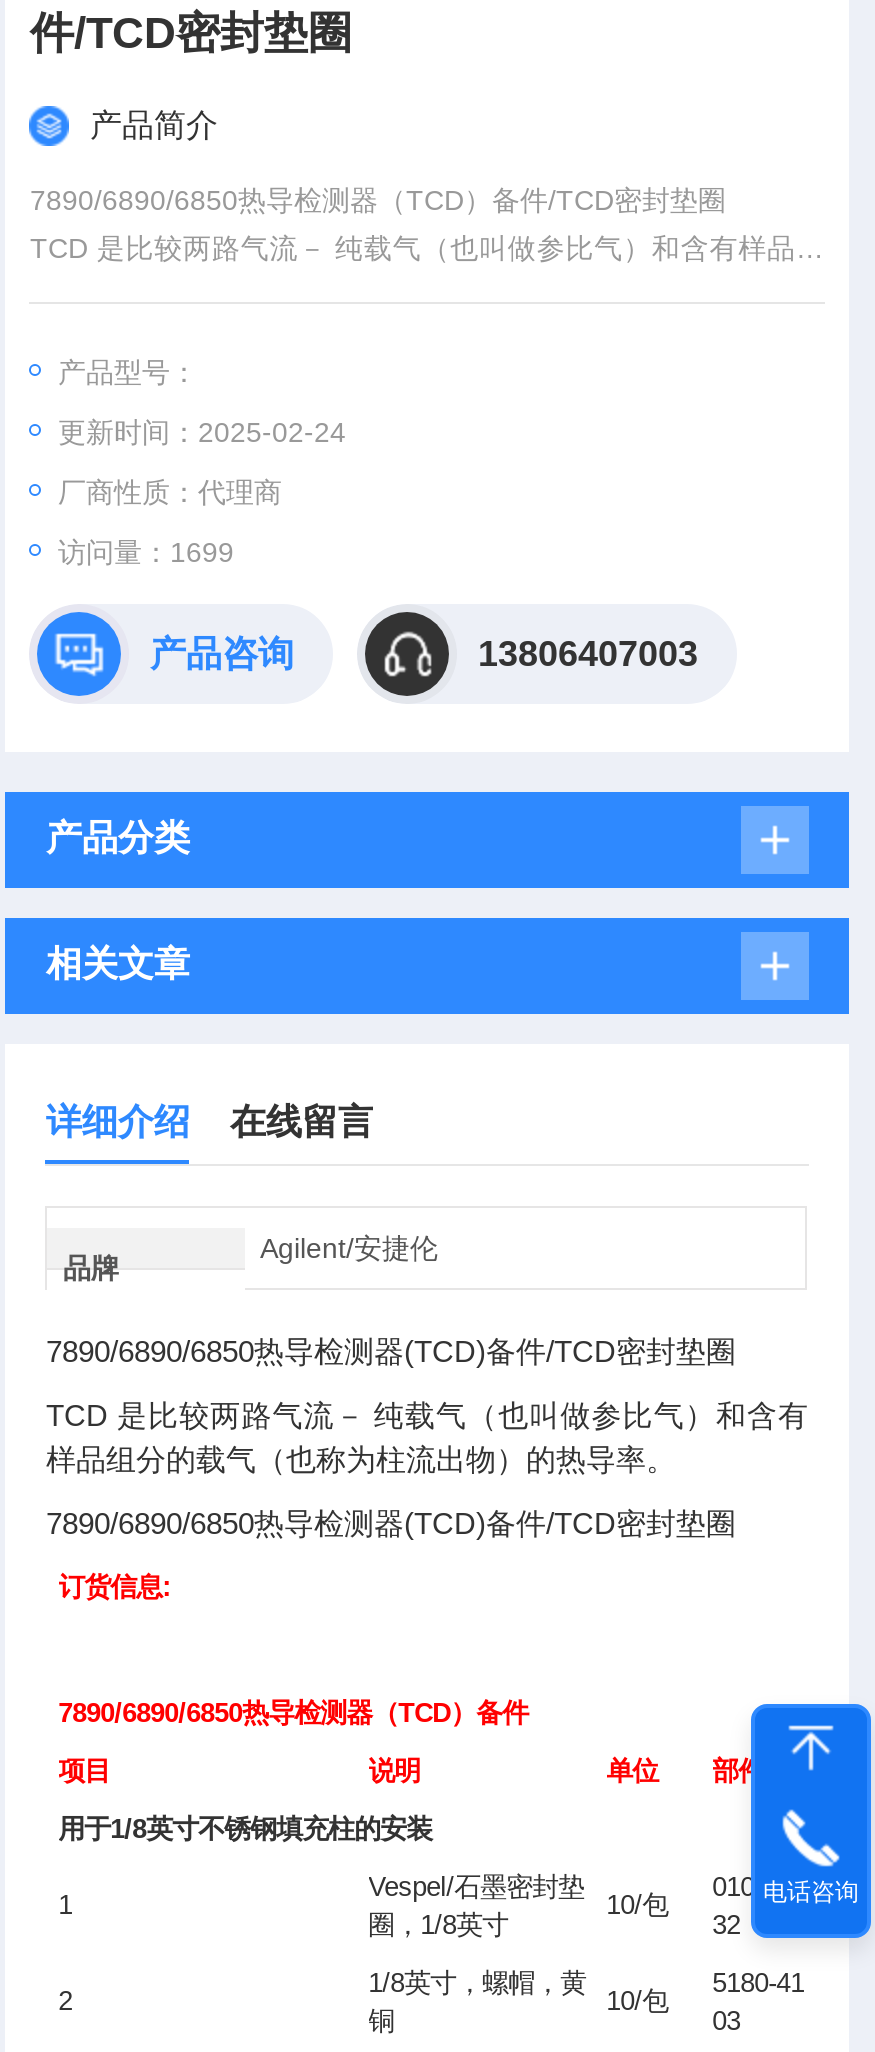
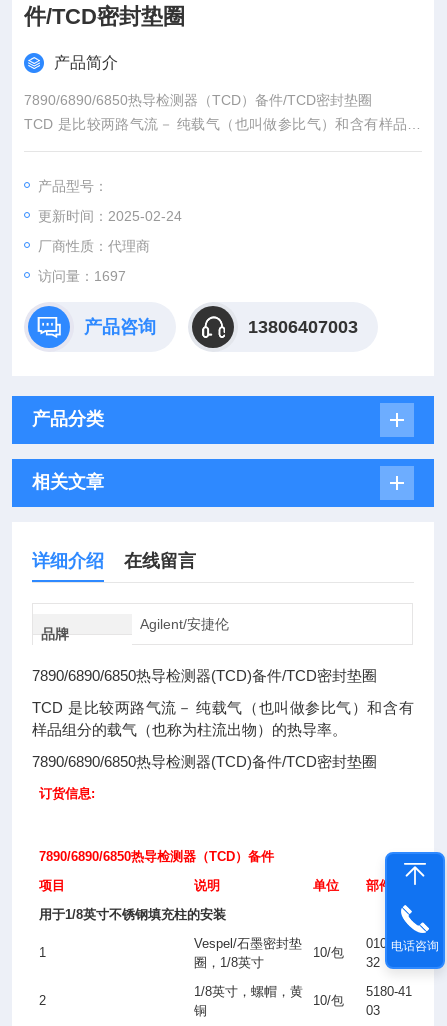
[58,536,234,568] 访问量：1699 -> [38,268,126,284] 访问量：1697

